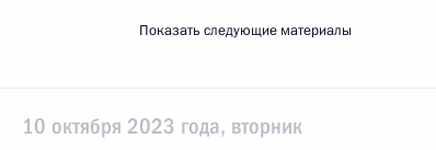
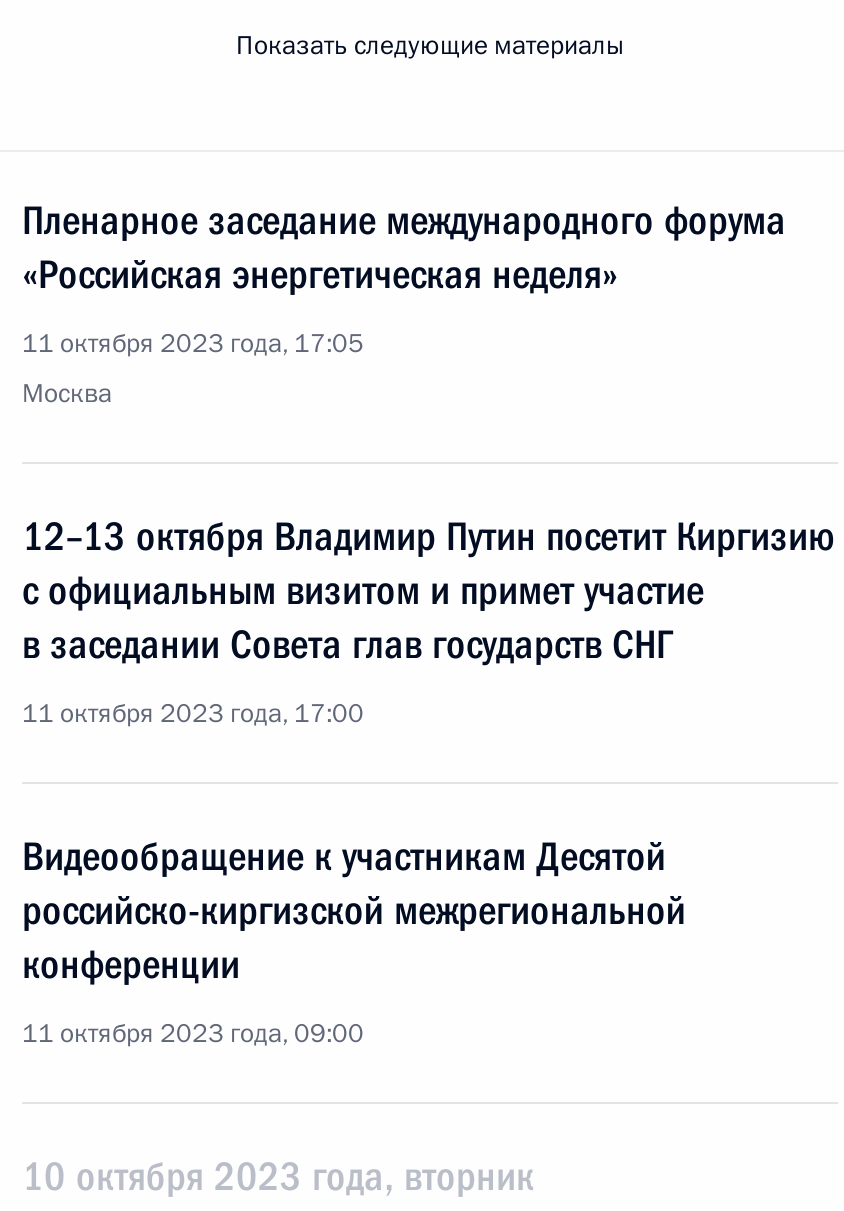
none -> [22,196,834,1052] Пленарное заседание международного форума | «Российская энергетическая неделя» | 11 октября 2023 года, 17:05 | Москва | 12–13 октября Владимир Путин посетит Киргизию | с официальным визитом и примет участие | в заседании Совета глав государств СНГ | 11 октября 2023 года, 17:00 | Видеообращение к участникам Десятой | российско-киргизской межрегиональной | конференции | 11 октября 2023 года, 09:00

